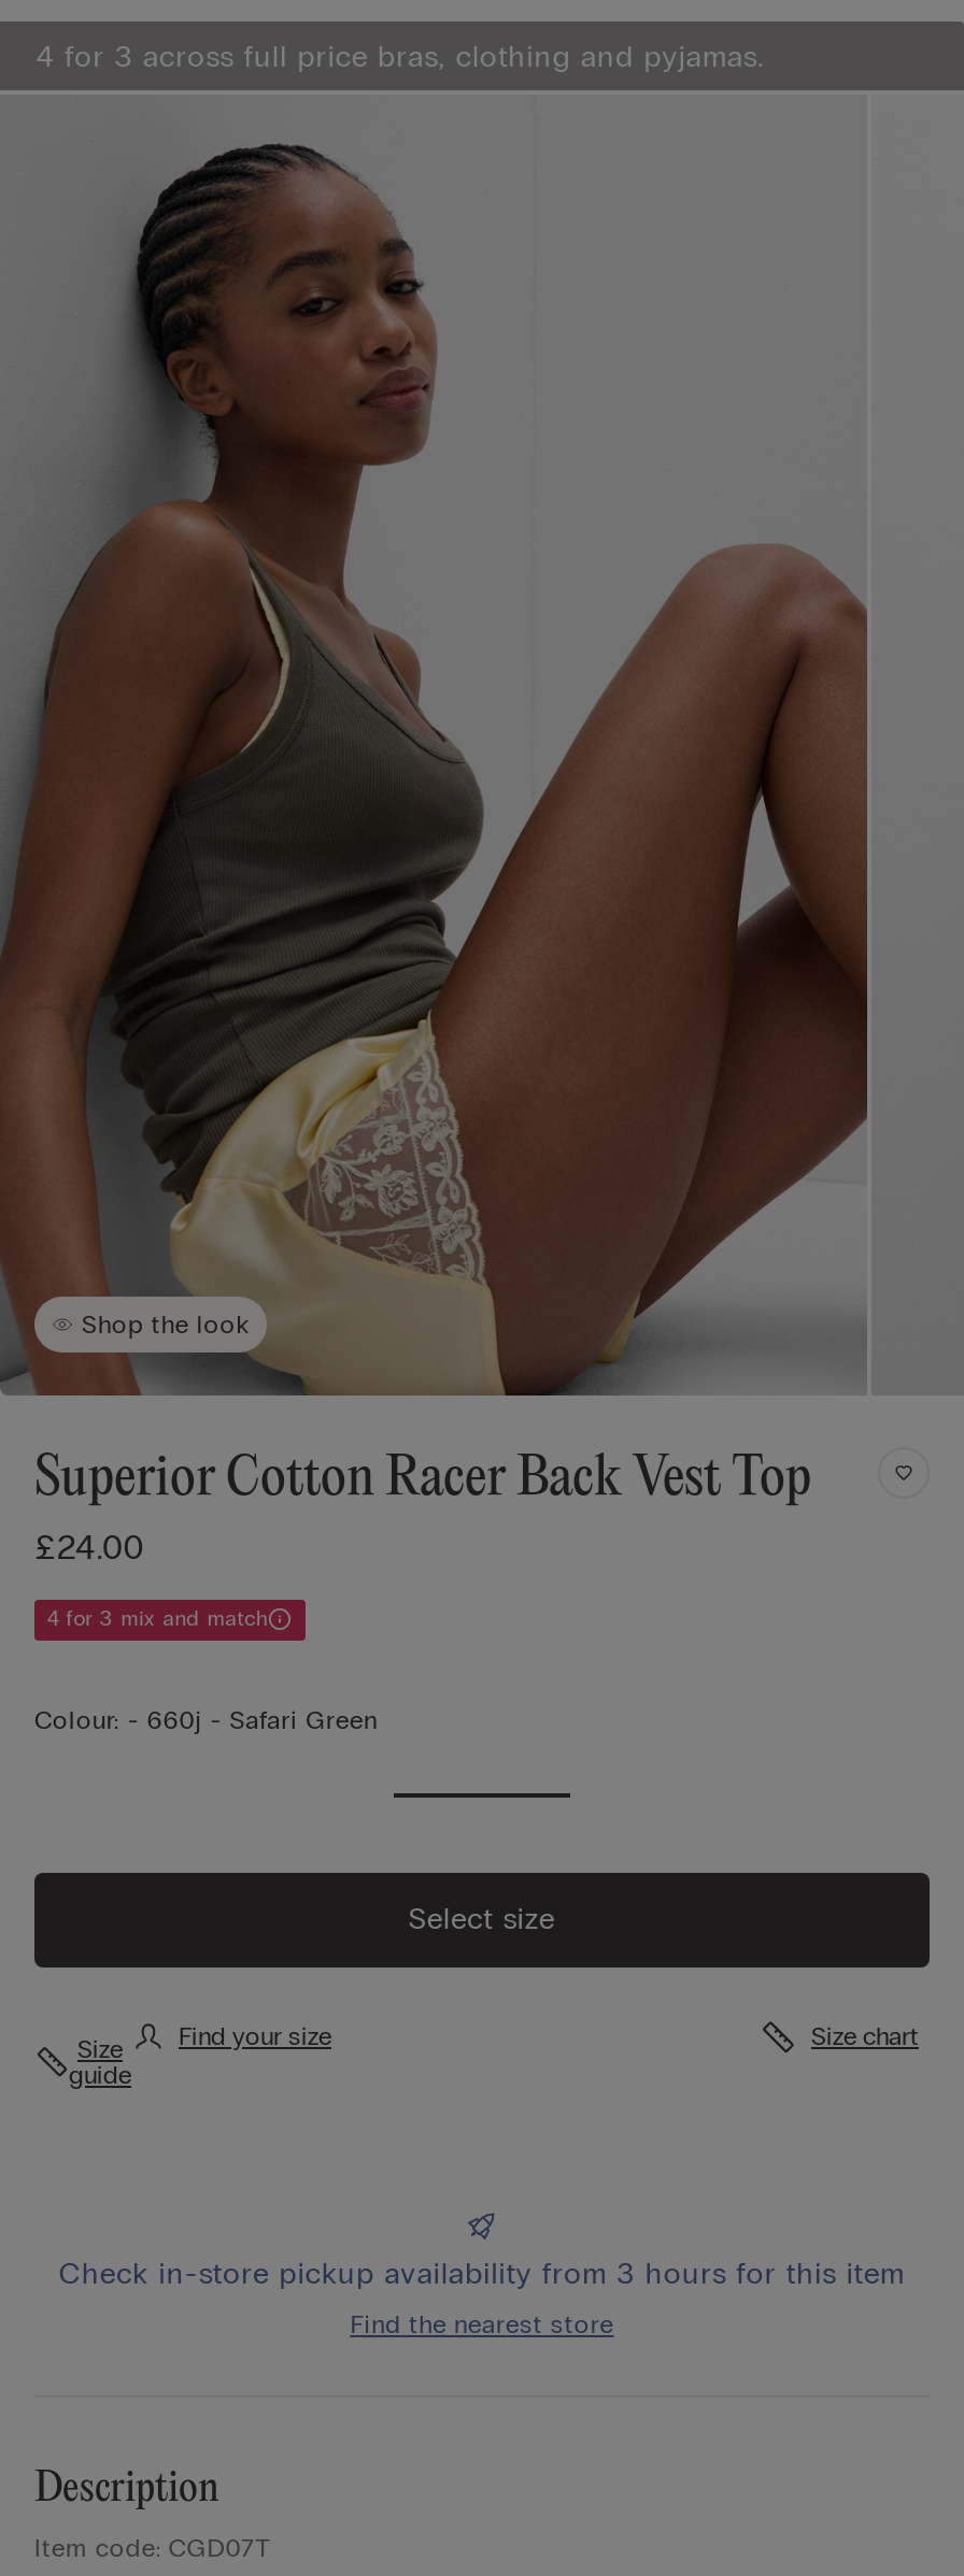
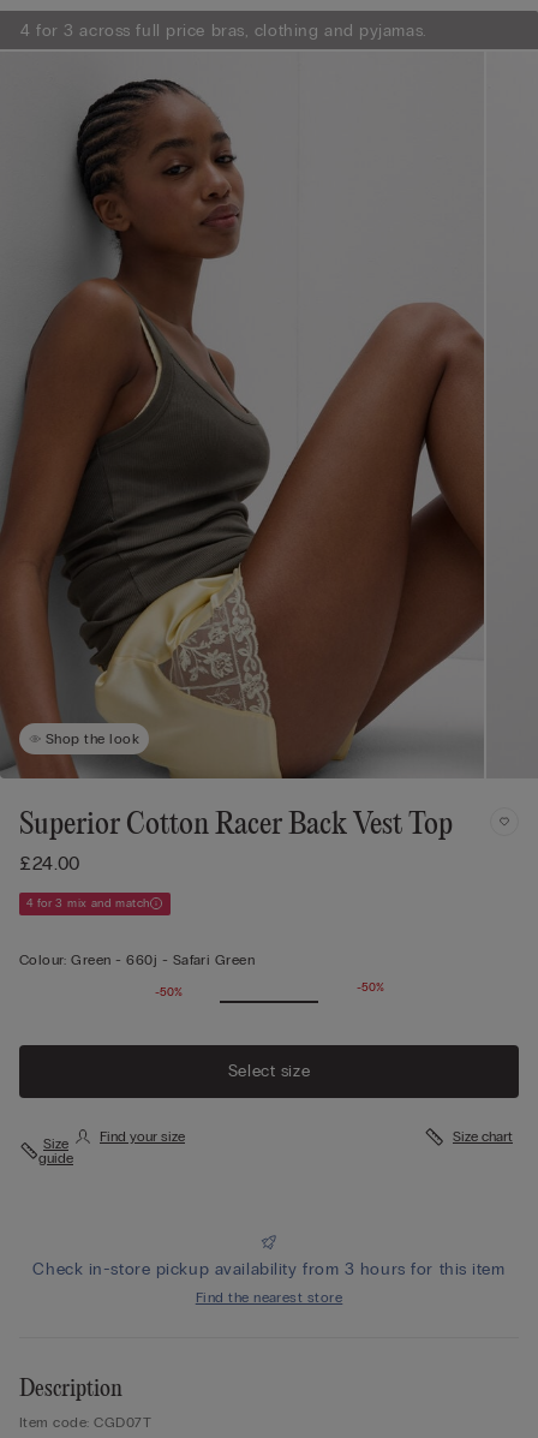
[34,1704,378,1734] Colour: - 660j - Safari Green -> [19,951,384,999] Colour: Green - 660j - Safari Green | -50% | -50%

